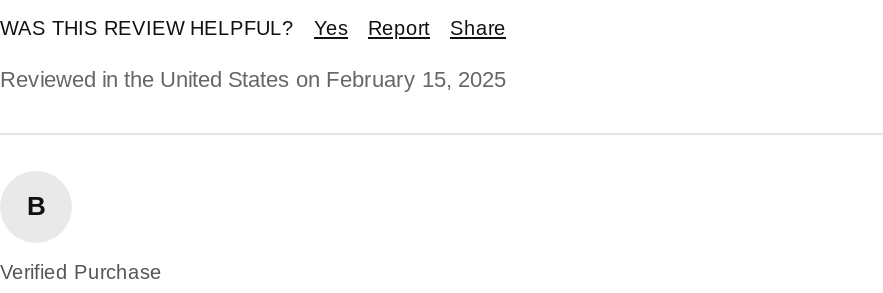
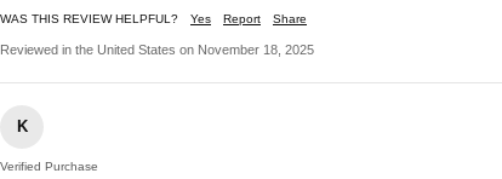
[0,67,506,91] Reviewed in the United States on February 15, 2025 -> [0,42,314,57] Reviewed in the United States on November 18, 2025
[27,191,45,221] B -> [16,117,27,135] K

